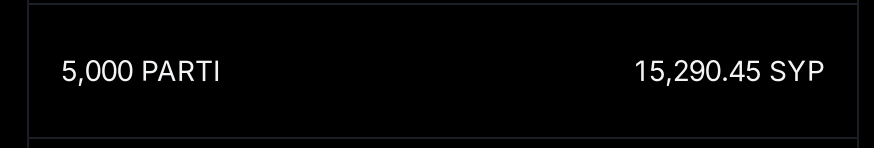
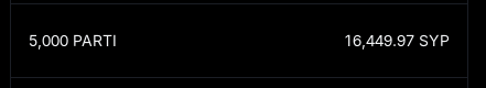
[633,53,825,87] 15,290.45 SYP -> [344,31,450,50] 16,449.97 SYP

